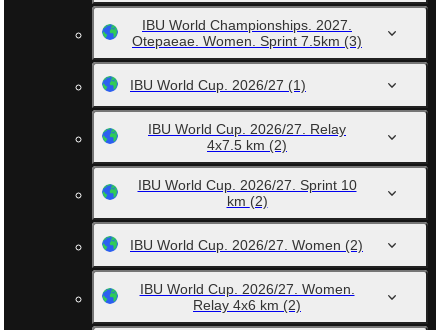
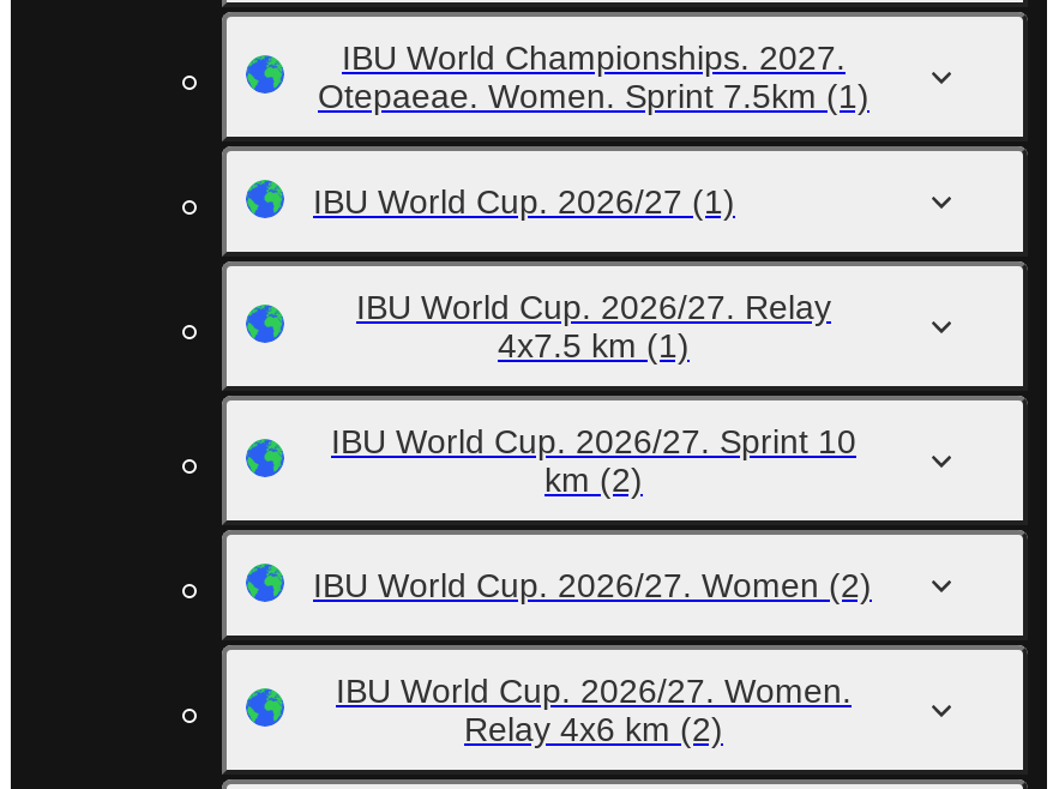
[132,33,362,49] Otepaeae. Women. Sprint 7.5km (3) -> [318,77,870,115] Otepaeae. Women. Sprint 7.5km (1)
[207,137,287,153] 4x7.5 km (2) -> [498,326,690,365] 4x7.5 km (1)

